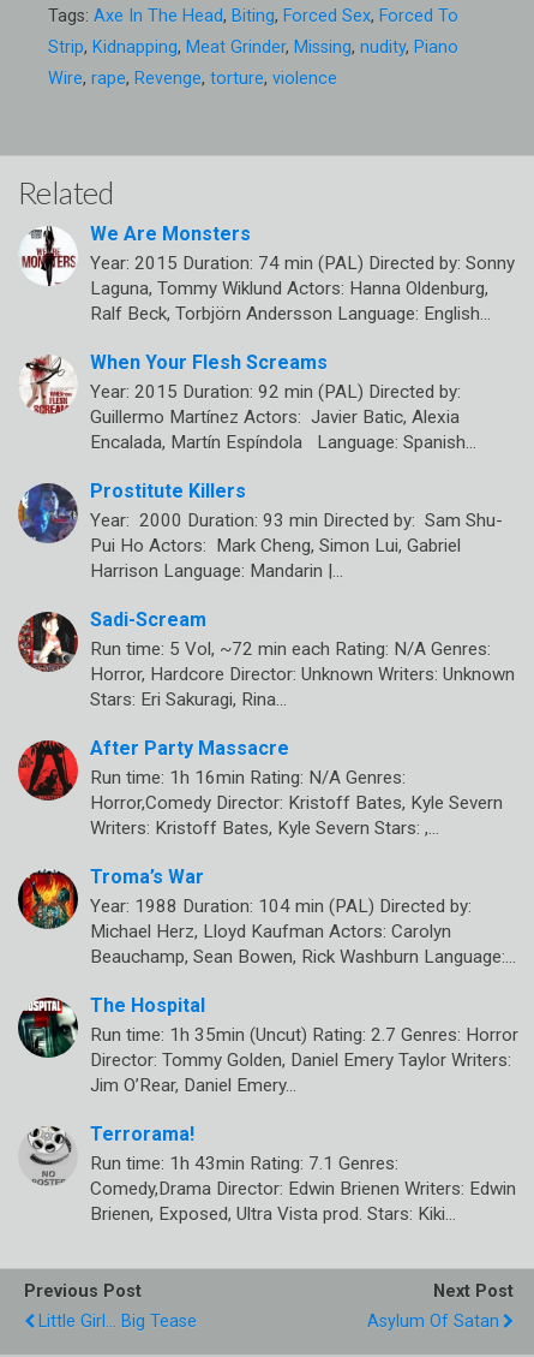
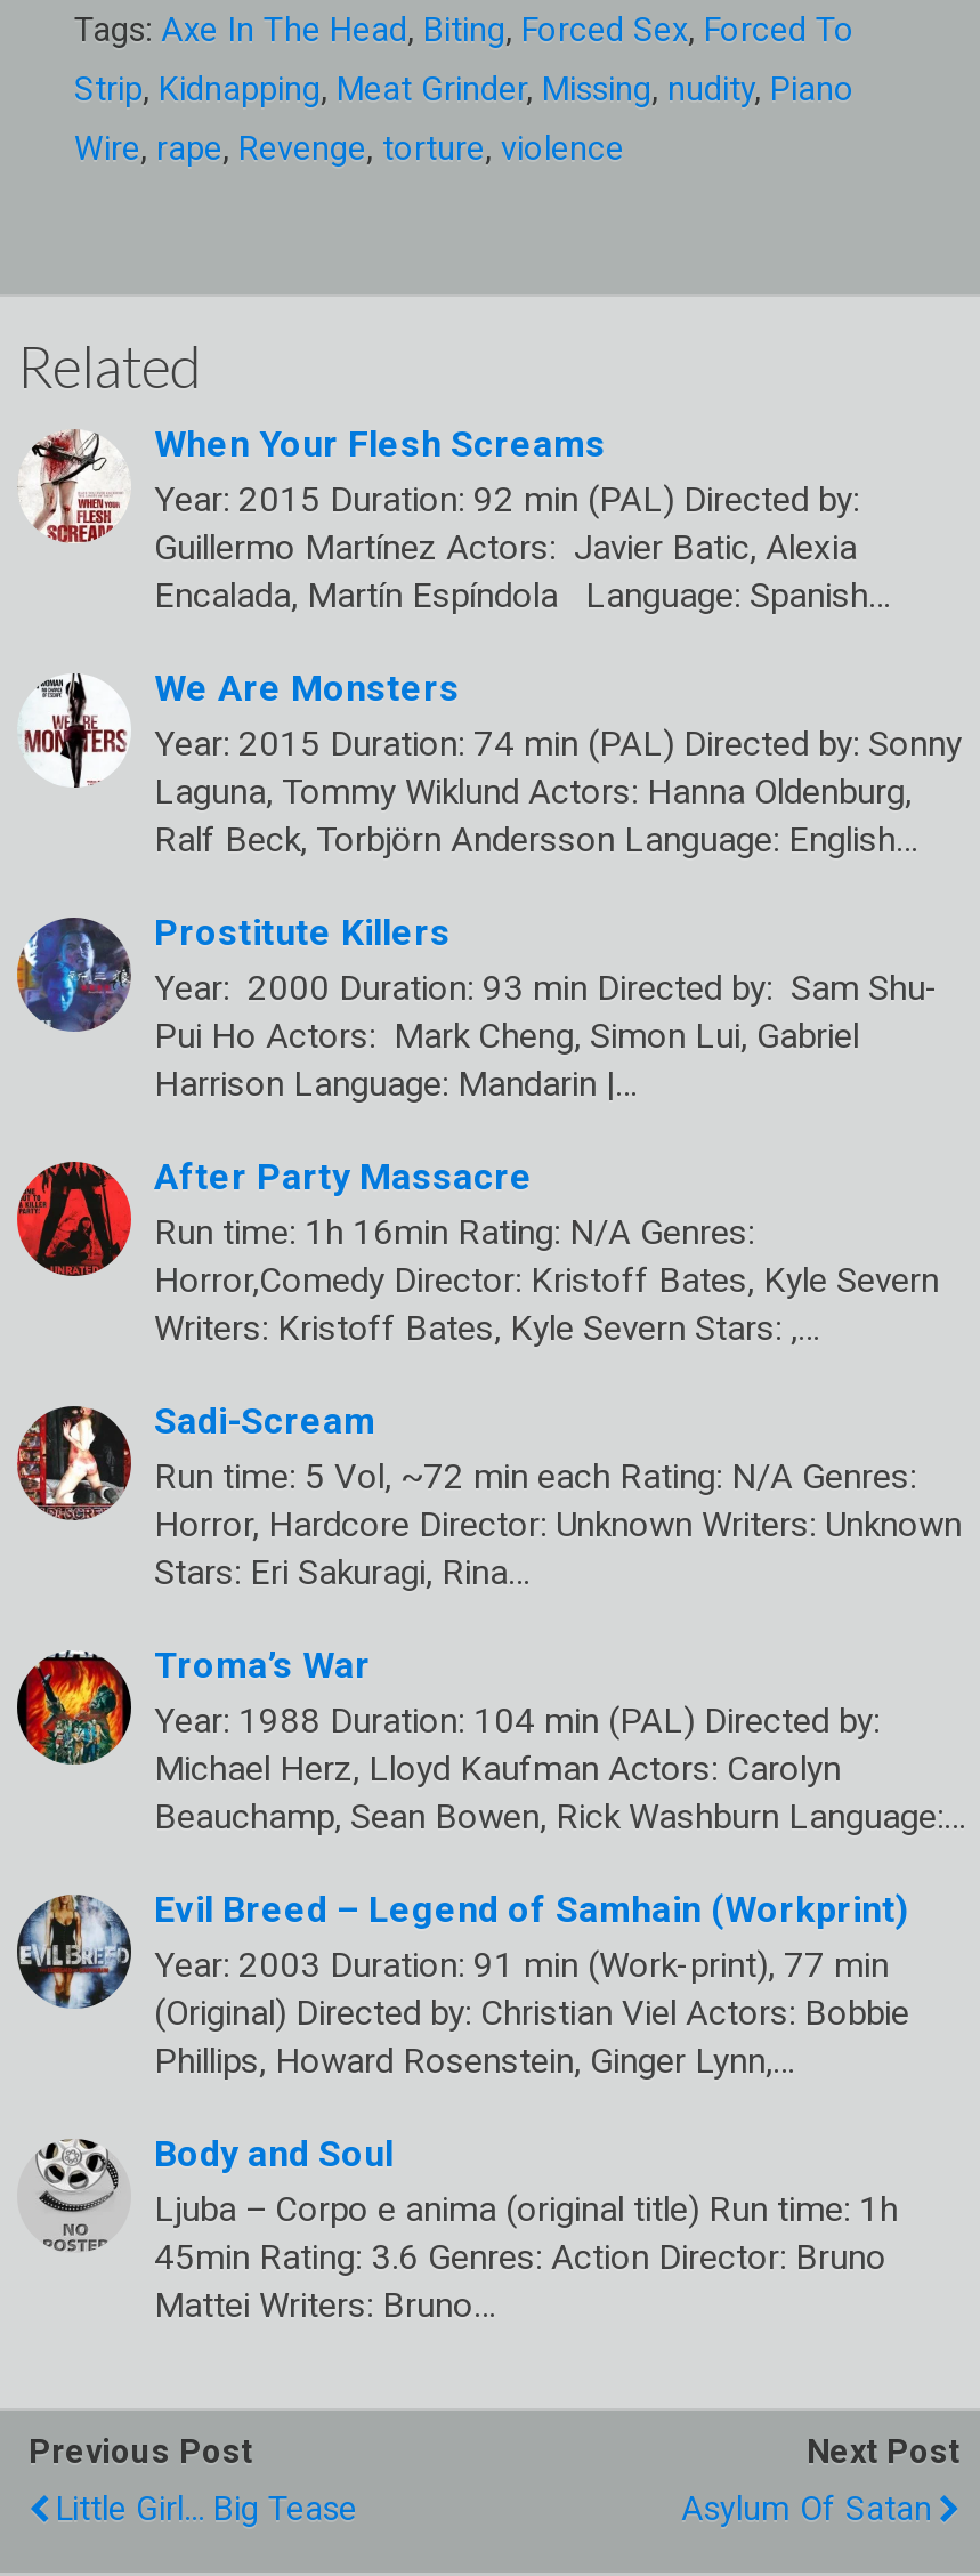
moved [18,222,515,324] -> [17,666,962,860]: [image] | We Are Monsters | Year: 2015 Duration: 74 min (PAL) Directed by: Sonny | Laguna, Tommy Wiklund Actors: Hanna Oldenburg, | Ralf Beck, Torbjörn Andersson Language: English…
moved [20,351,476,453] -> [22,422,889,616]: [image] | When Your Flesh Screams | Year: 2015 Duration: 92 min (PAL) Directed by: | Guillermo Martínez Actors: Javier Batic, Alexia | Encalada, Martín Espíndola Language: Spanish…
moved [17,608,515,710] -> [15,1399,962,1593]: [image] | Sadi-Scream | Run time: 5 Vol, ~72 min each Rating: N/A Genres: | Horror, Hardcore Director: Unknown Writers: Unknown | Stars: Eri Sakuragi, Rina…
moved [18,737,503,839] -> [17,1155,939,1349]: [image] | After Party Massacre | Run time: 1h 16min Rating: N/A Genres: | Horror,Comedy Director: Kristoff Bates, Kyle Severn | Writers: Kristoff Bates, Kyle Severn Stars: ,…
[18,994,518,1096] [image] | The Hospital | Run time: 1h 35min (Uncut) Rating: 2.7 Genres: Horror | Director: Tommy Golden, Daniel Emery Taylor Writers: | Jim O’Rear, Daniel Emery… -> [17,1888,909,2082] [image] | Evil Breed – Legend of Samhain (Workprint) | Year: 2003 Duration: 91 min (Work-print), 77 min | (Original) Directed by: Christian Viel Actors: Bobbie | Phillips, Howard Rosenstein, Ginger Lynn,…
[90,1122,516,1225] Terrorama! | Run time: 1h 43min Rating: 7.1 Genres: | Comedy,Drama Director: Edwin Brienen Writers: Edwin | Brienen, Exposed, Ultra Vista prod. Stars: Kiki… -> [154,2132,898,2326] Body and Soul | Ljuba – Corpo e anima (original title) Run time: 1h | 45min Rating: 3.6 Genres: Action Director: Bruno | Mattei Writers: Bruno…

